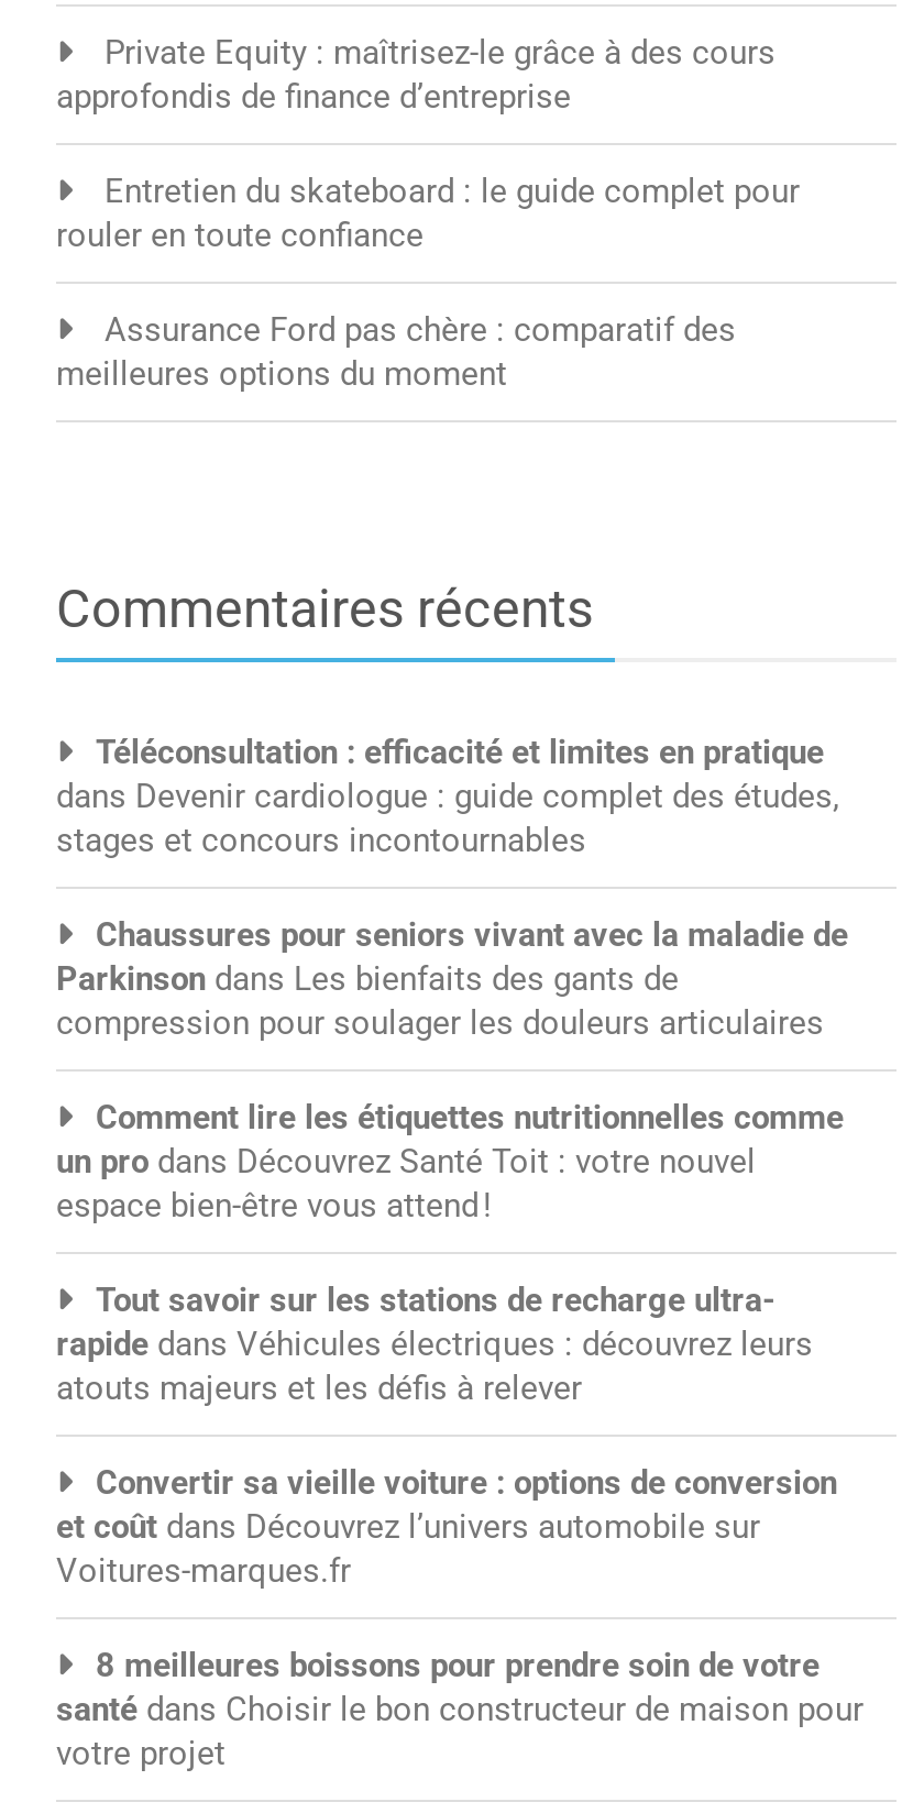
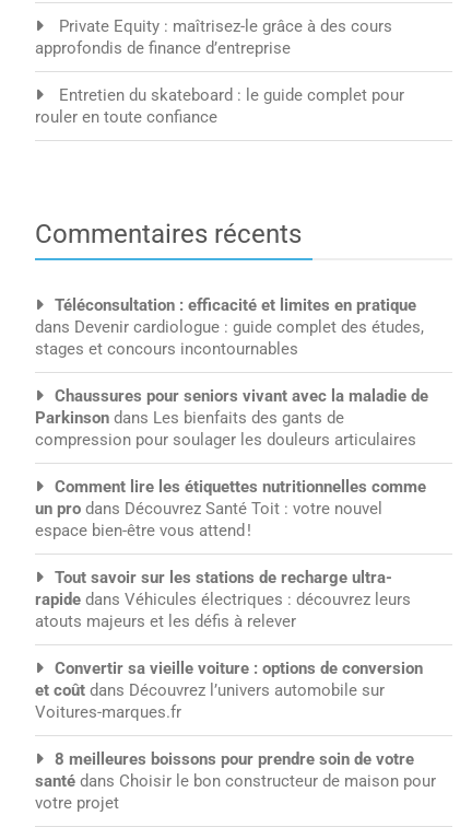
[56,310,736,394] Assurance Ford pas chère : comparatif des | meilleures options du moment -> none

